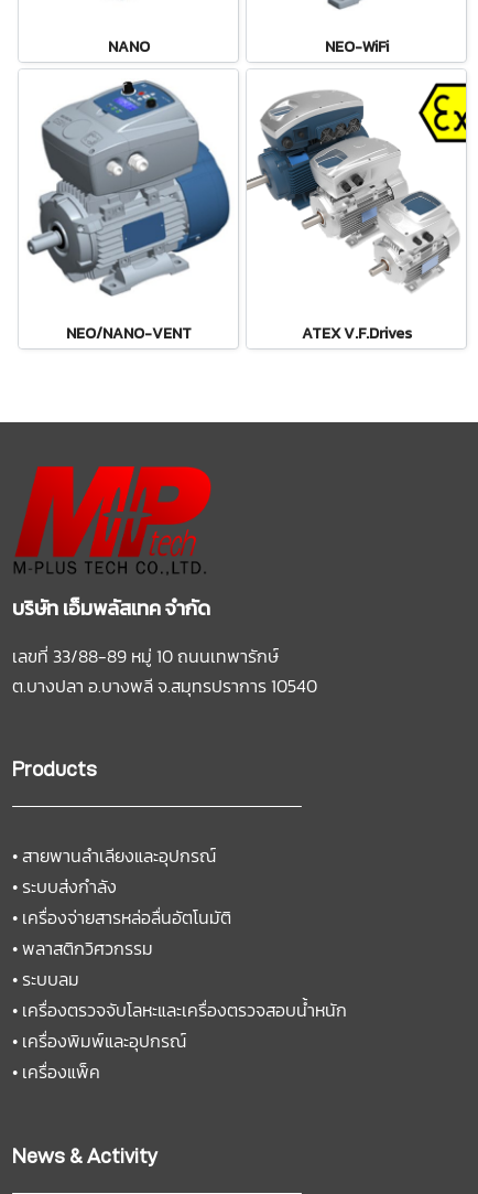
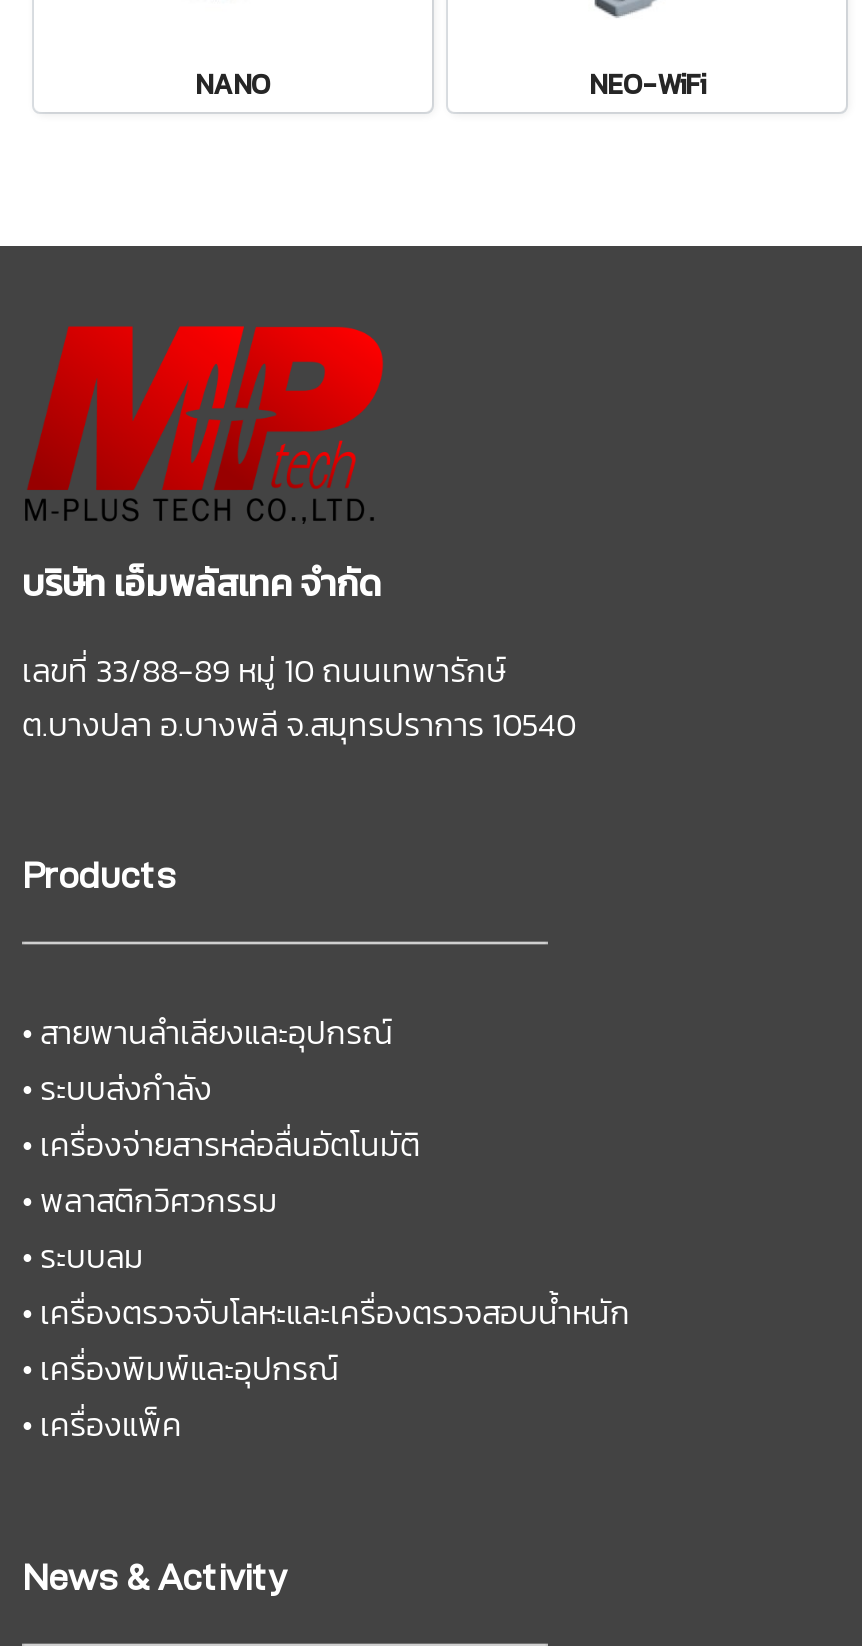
[26,79,411,345] [image] | NEO/NANO-VENT | ATEX V.F.Drives -> none
[246,82,467,295] [image] -> none

